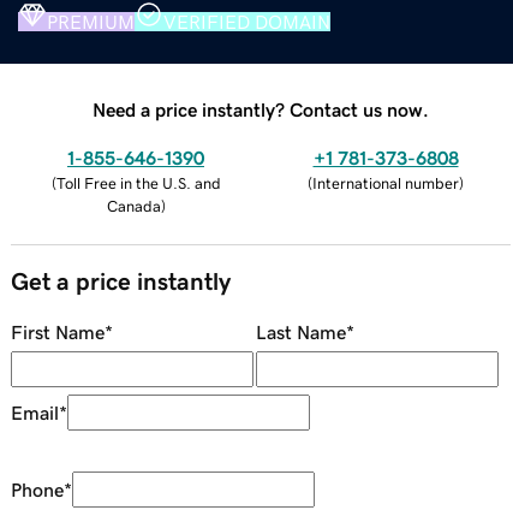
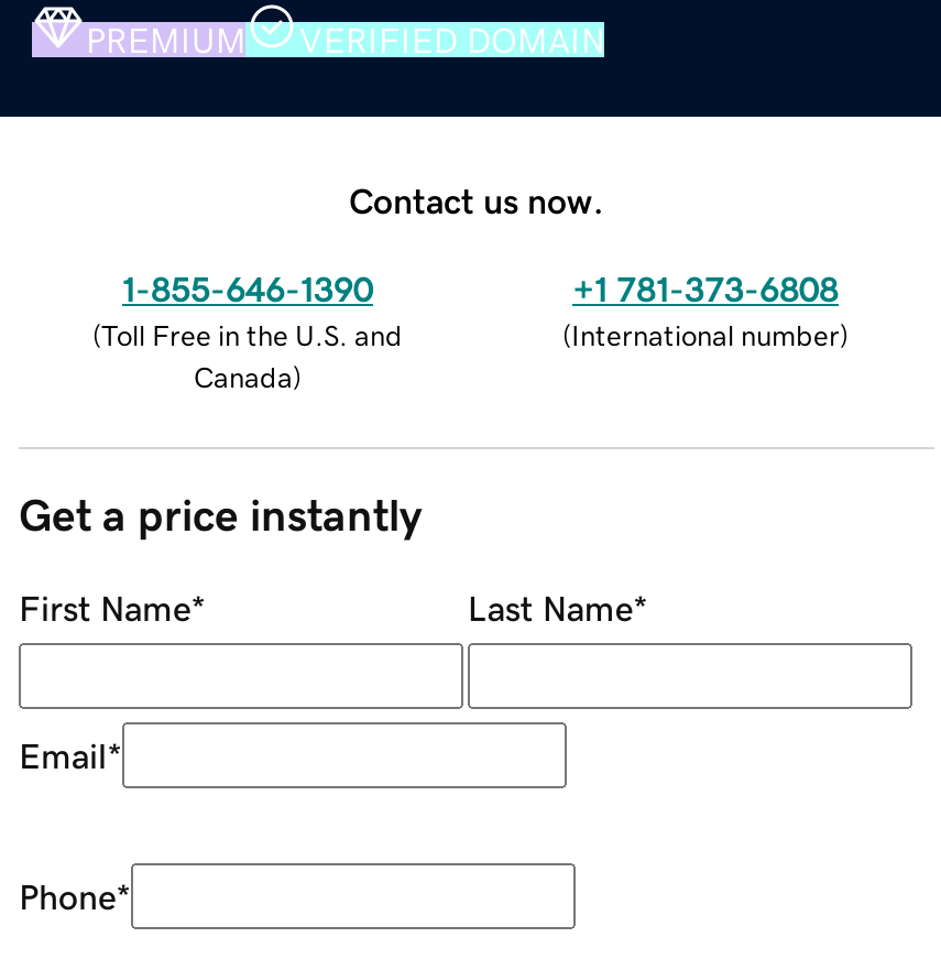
[93,99,429,119] Need a price instantly? Contact us now. -> [349,182,604,217] Contact us now.

